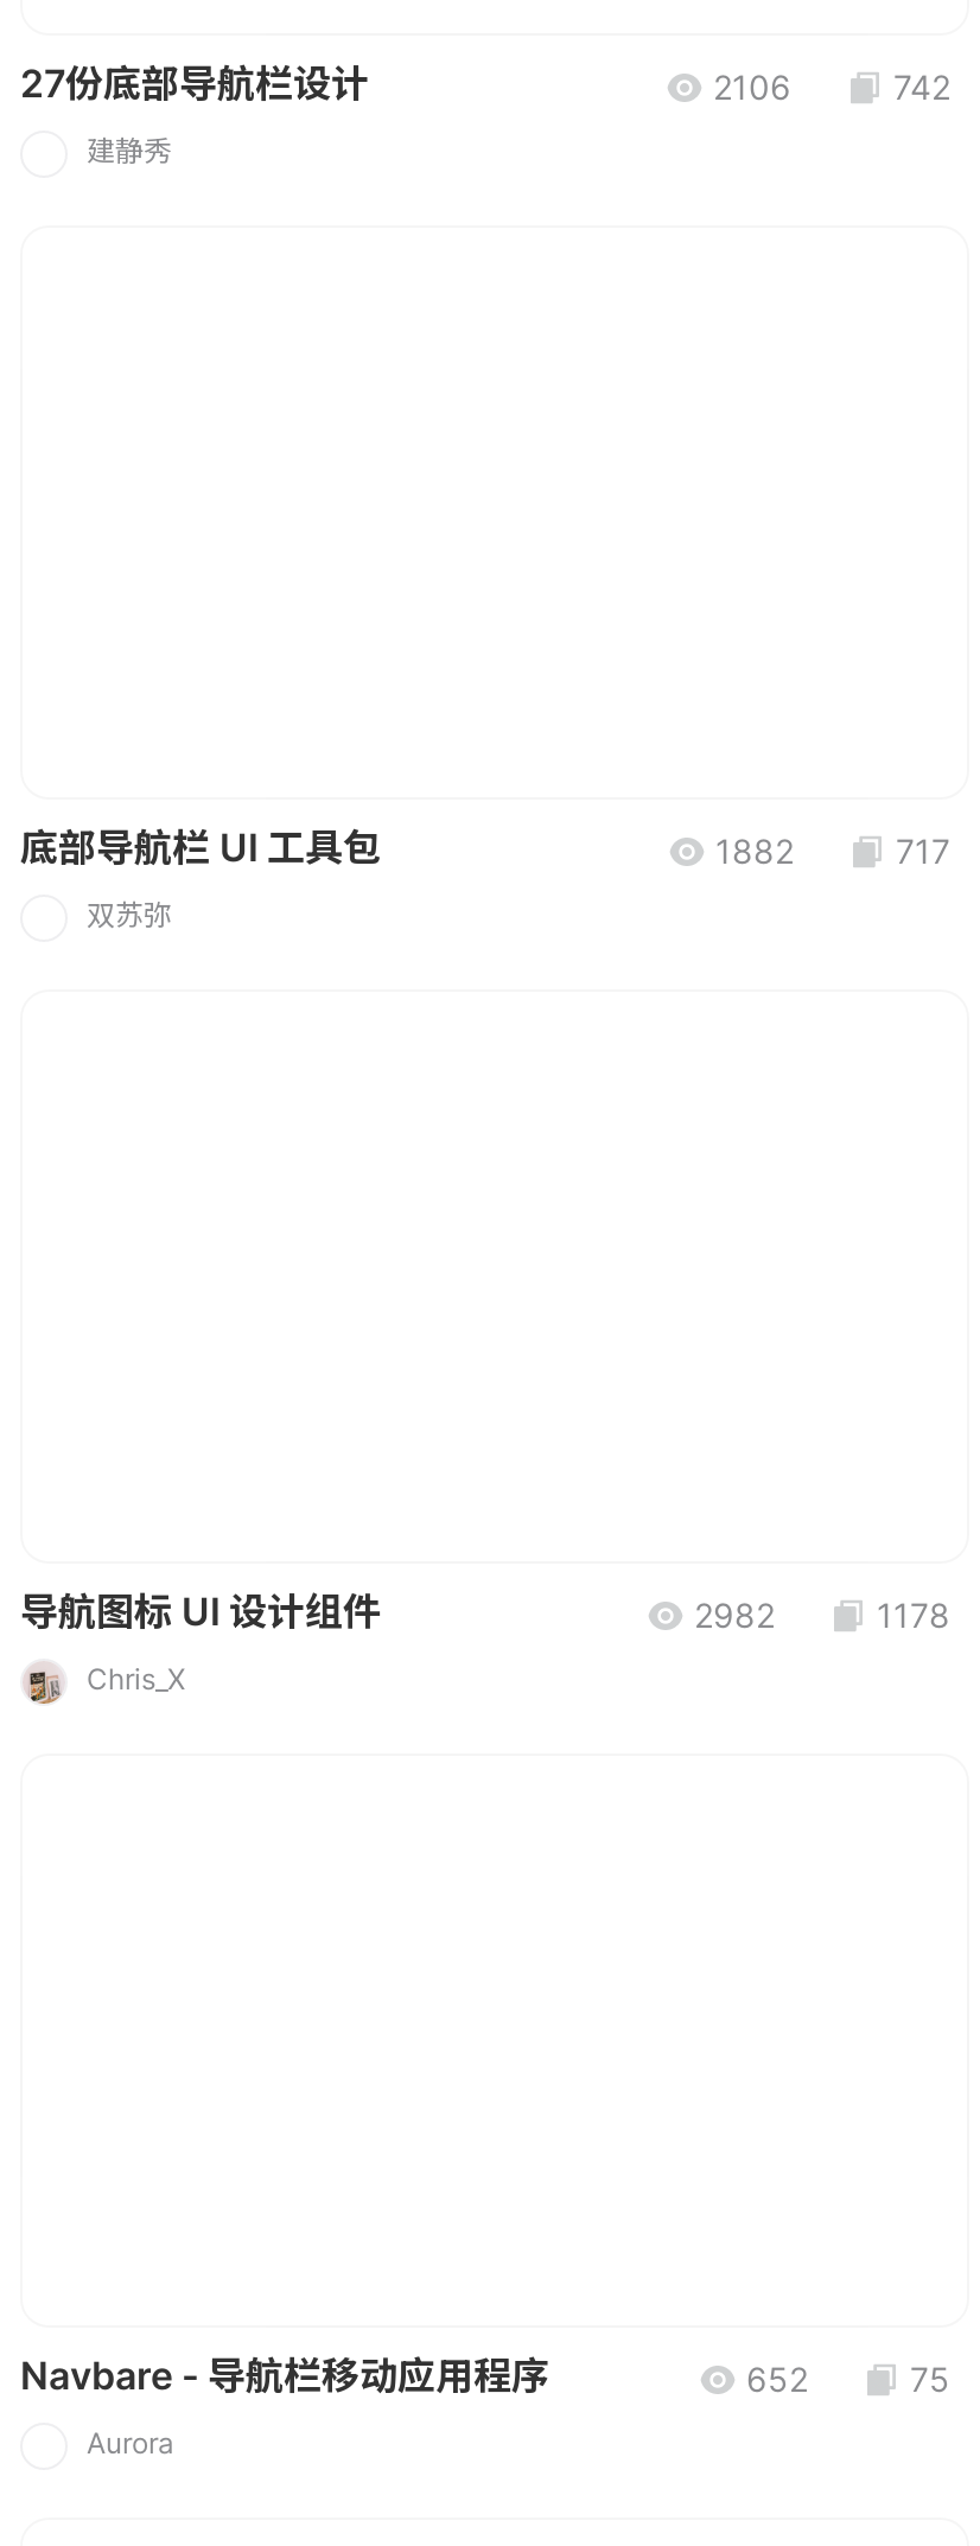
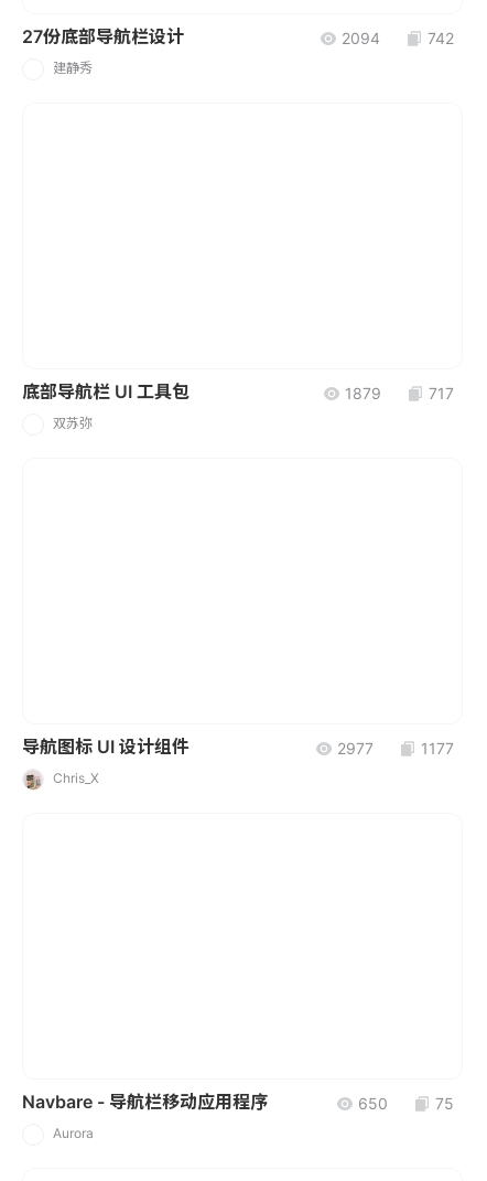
[713,67,791,107] 2106 -> [342,29,380,48] 2094
[715,831,794,871] 1882 -> [345,384,381,403] 1879
[694,1595,775,1635] 2982 -> [337,739,374,758] 2977
[877,1595,950,1635] 1178 -> [421,739,454,758] 1177
[746,2359,808,2399] 652 -> [358,1094,388,1113] 650

